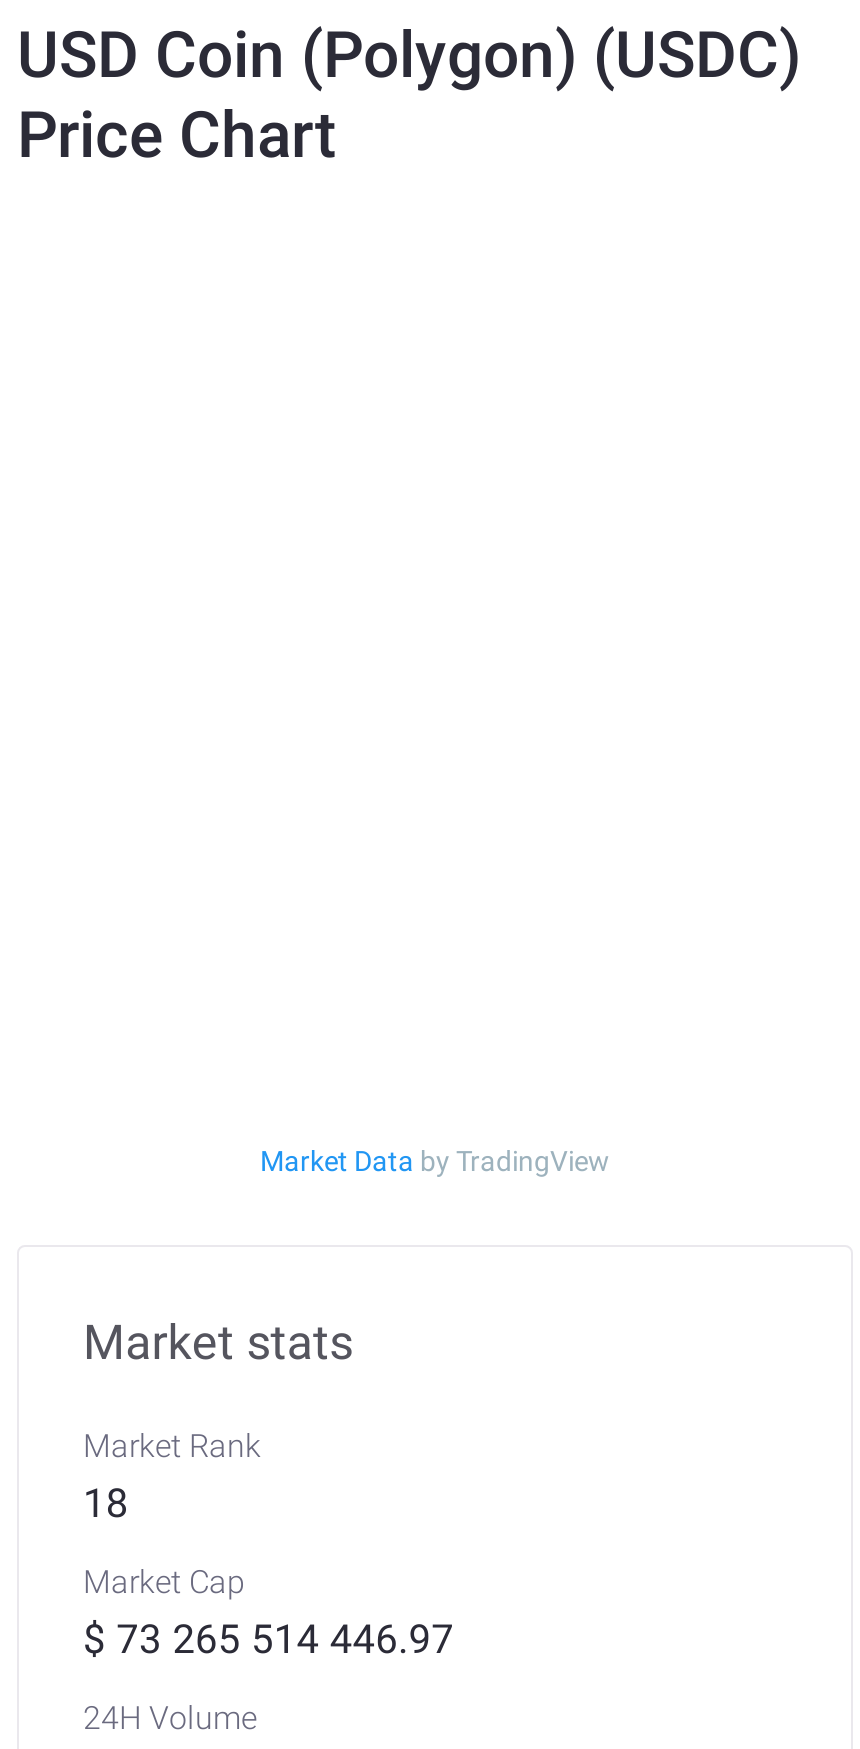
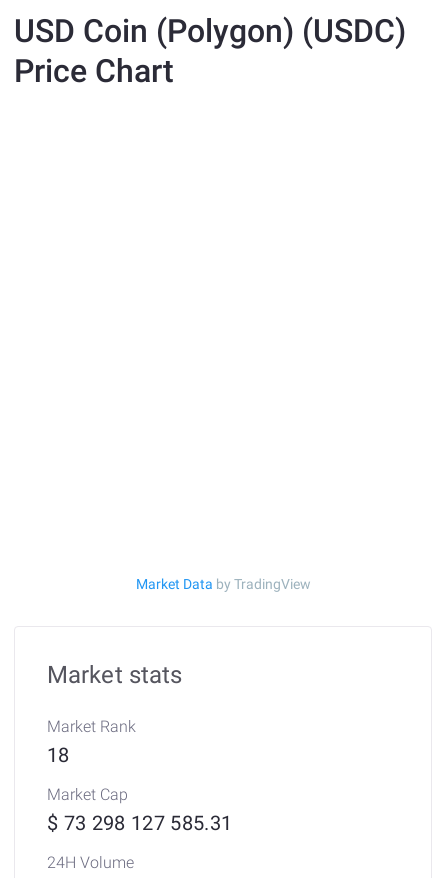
[83,1615,454,1663] $ 73 265 514 446.97 -> [47,811,232,835] $ 73 298 127 585.31

